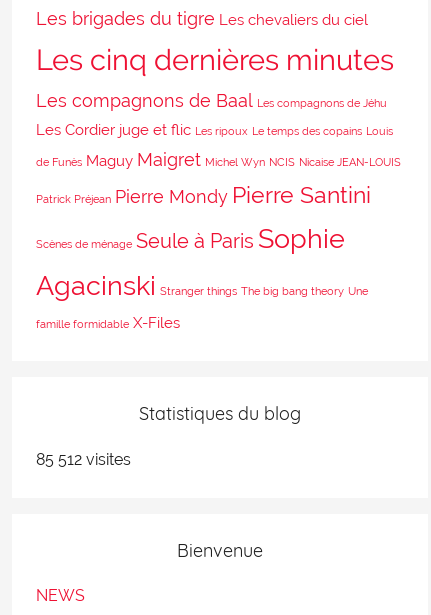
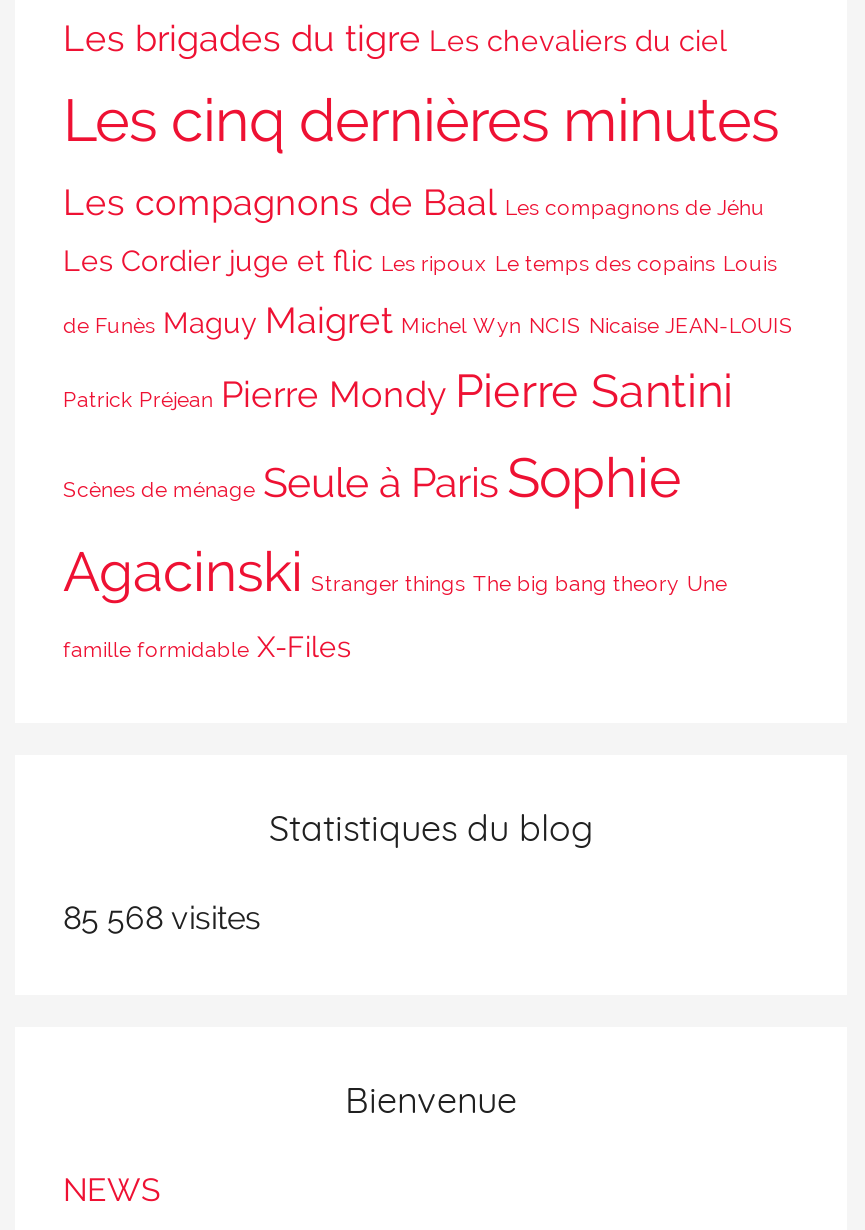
[36,450,131,469] 85 512 visites -> [63,899,261,937] 85 568 visites

